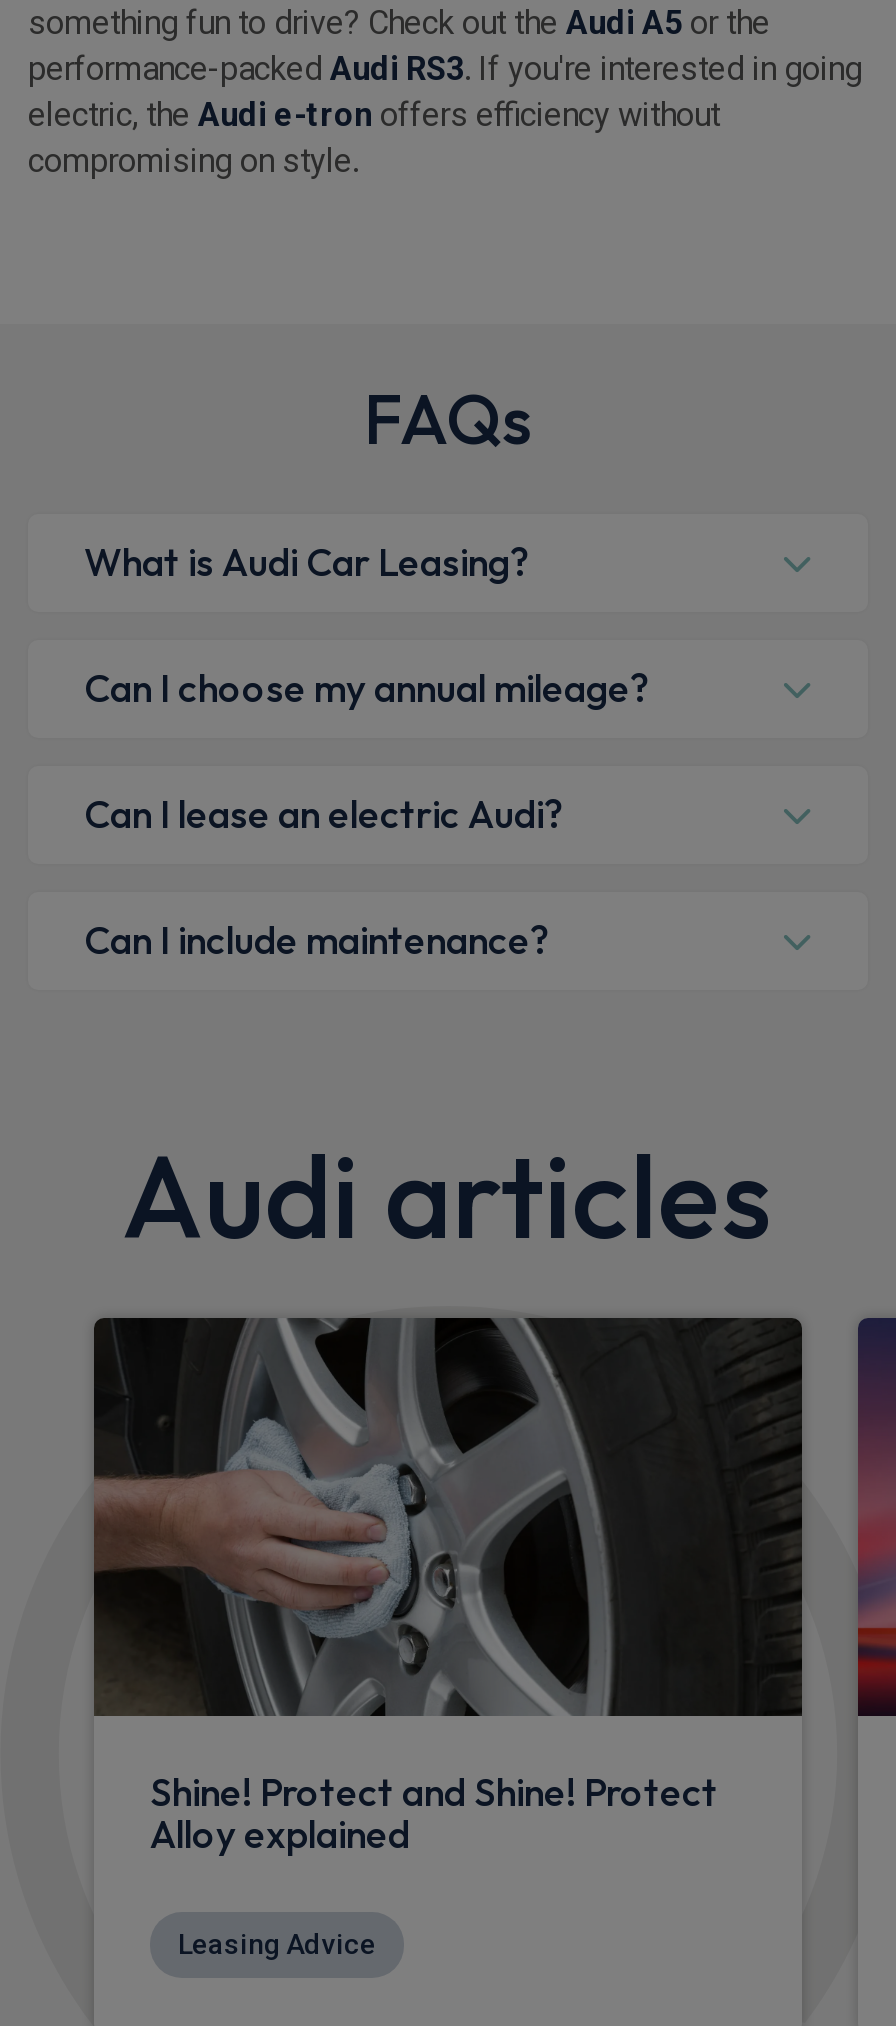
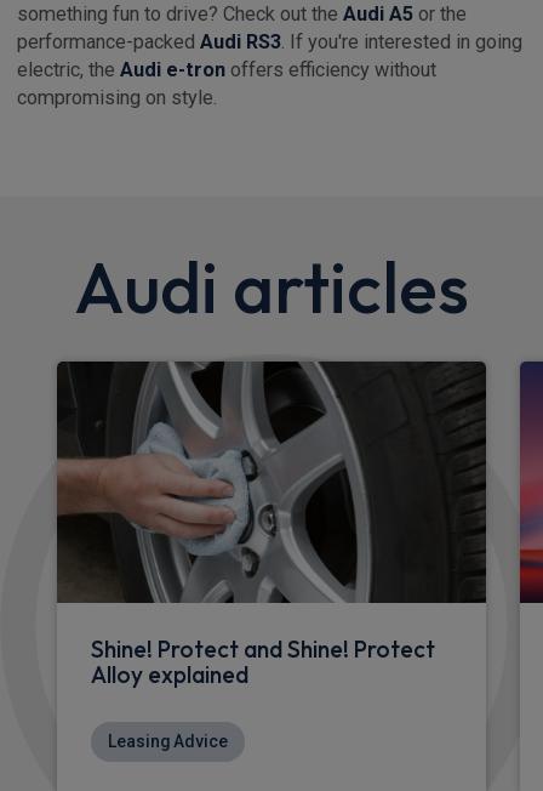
[84,374,650,964] FAQs | What is Audi Car Leasing? | Can I choose my annual mileage? | Can I lease an electric Audi? | Can I include maintenance? -> none

